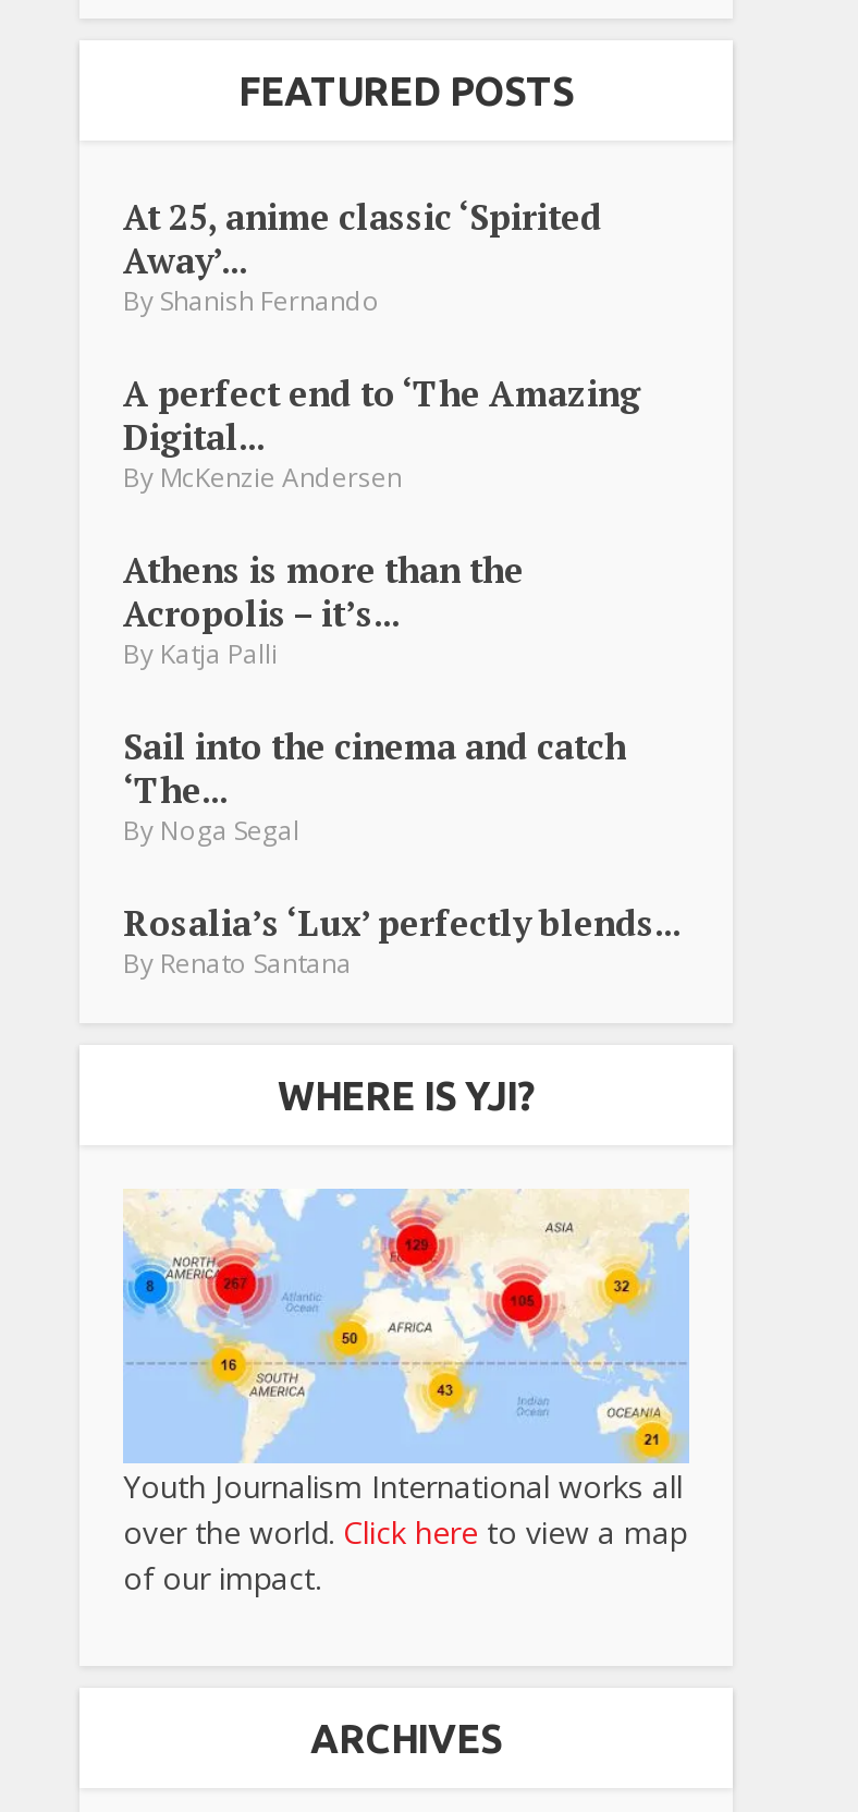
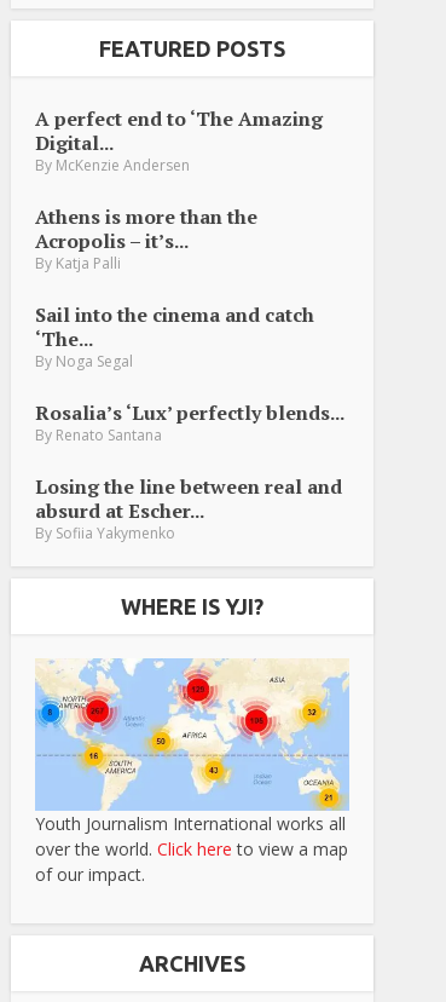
[123,192,602,318] At 25, anime classic ‘Spirited | Away’... | By Shanish Fernando -> none
moved [123,369,681,981] -> [35,105,344,445]: A perfect end to ‘The Amazing | Digital... | By McKenzie Andersen | ... | Rosalia’s ‘Lux’ perfectly blends... | By Renato Santana
none -> [35,473,342,543] Losing the line between real and | absurd at Escher... | By Sofiia Yakymenko

